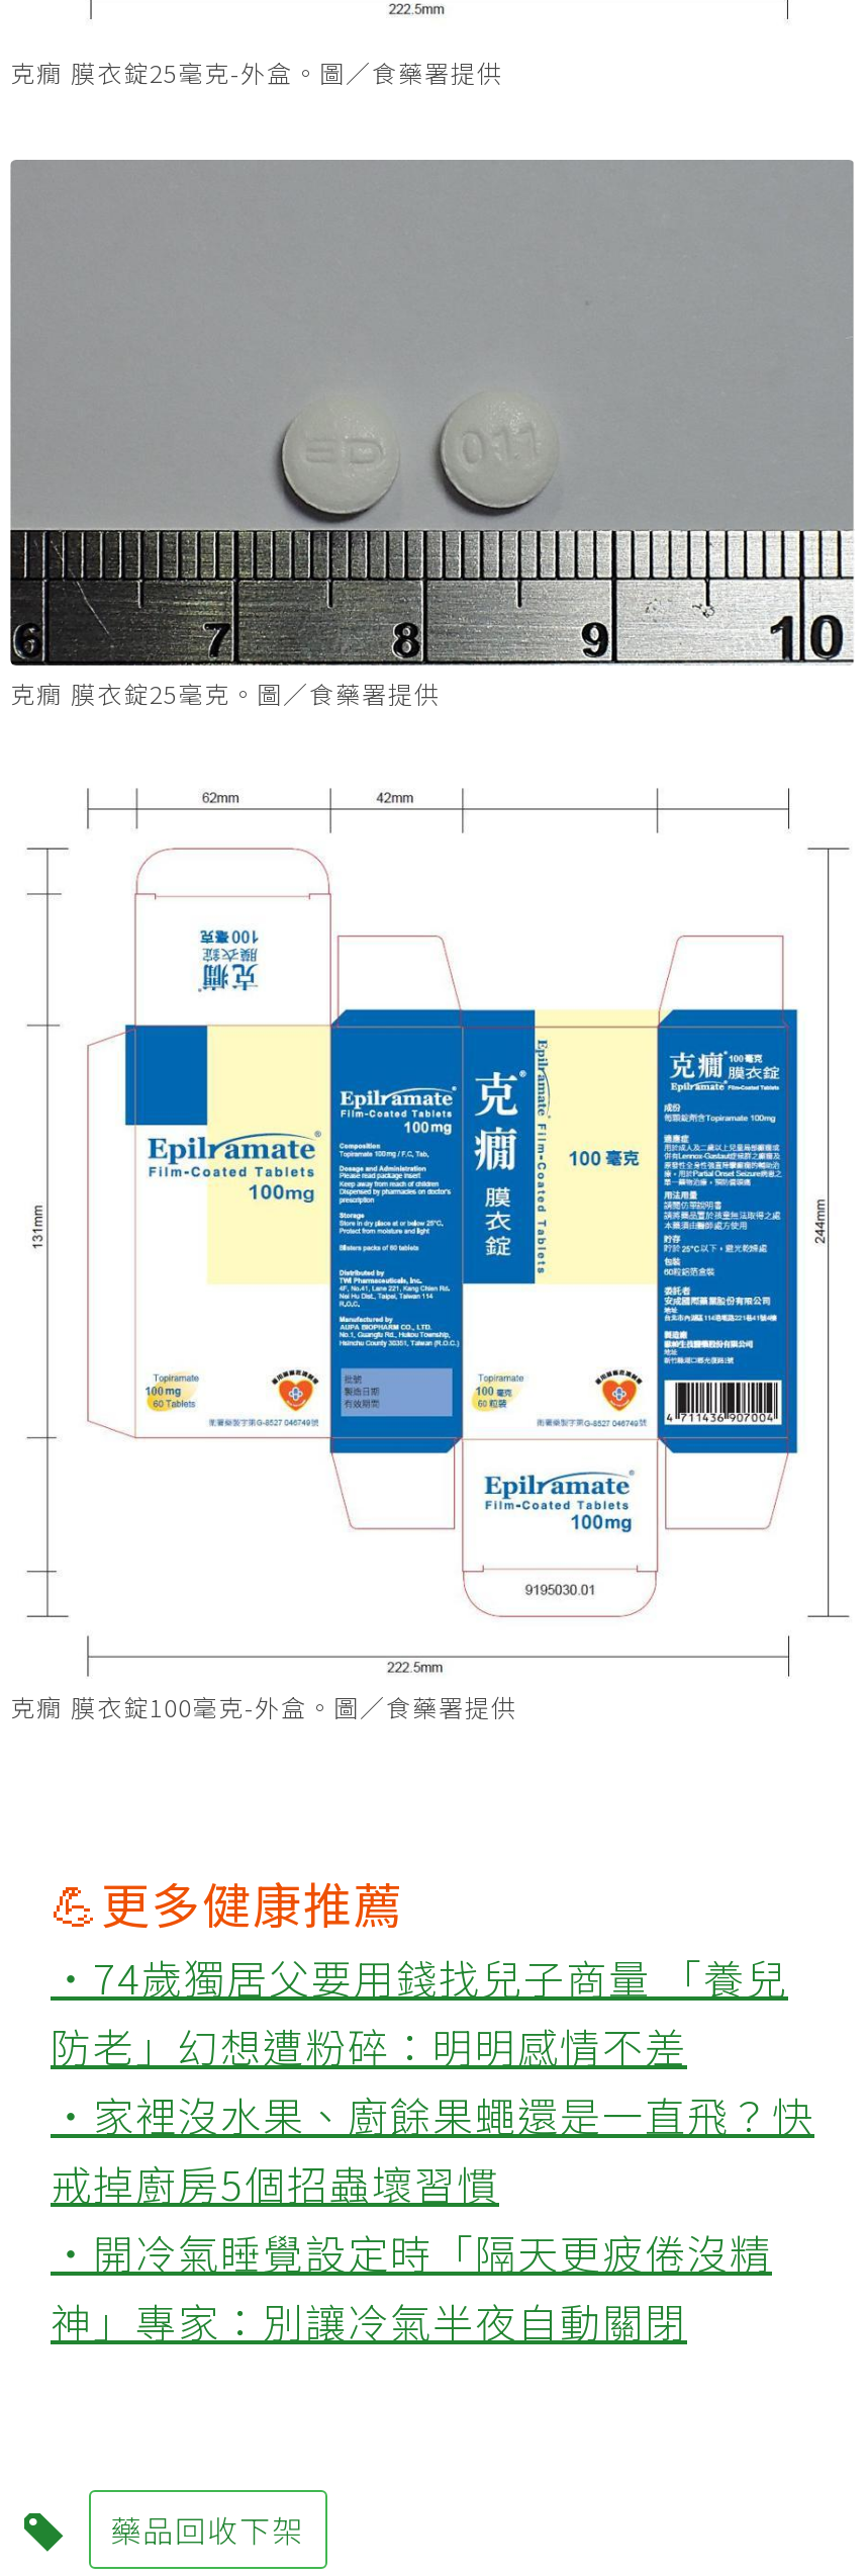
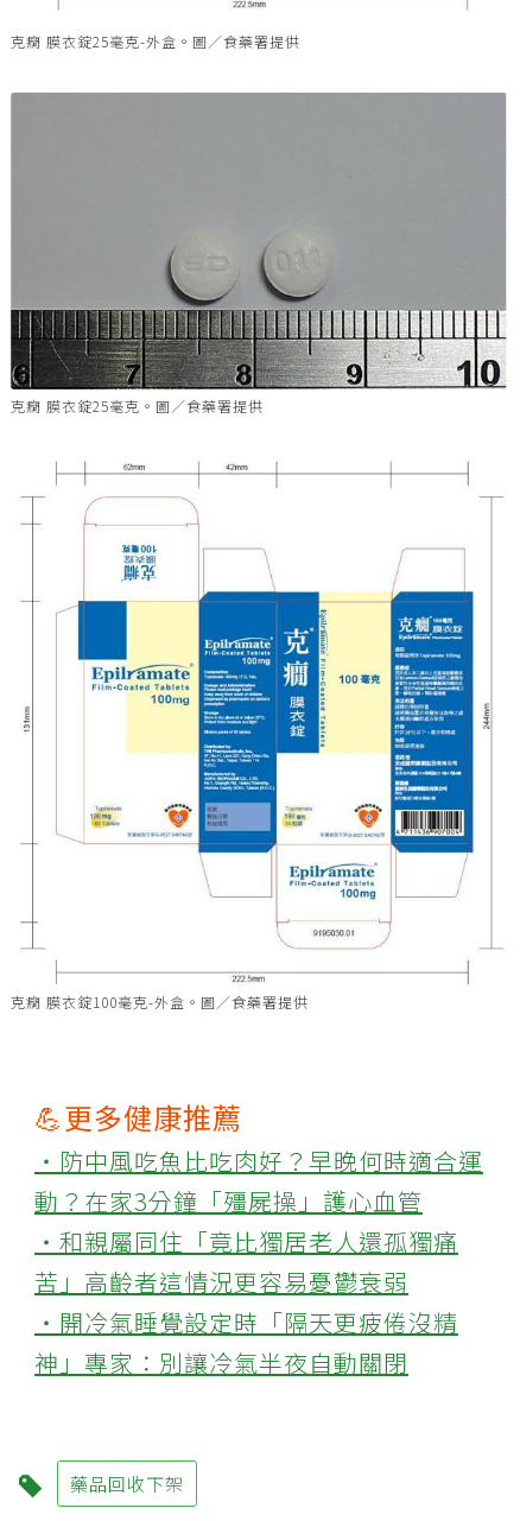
[51,1948,814,2213] ‧74歲獨居父要用錢找兒子商量 「養兒 | 防老」幻想遭粉碎：明明感情不差 | ‧家裡沒水果、廚餘果蠅還是一直飛？快 | 戒掉廚房5個招蟲壞習慣 -> [34,1143,483,1299] ‧防中風吃魚比吃肉好？早晚何時適合運 | 動？在家3分鐘「殭屍操」護心血管 | ‧和親屬同住「竟比獨居老人還孤獨痛 | 苦」高齡者這情況更容易憂鬱衰弱

